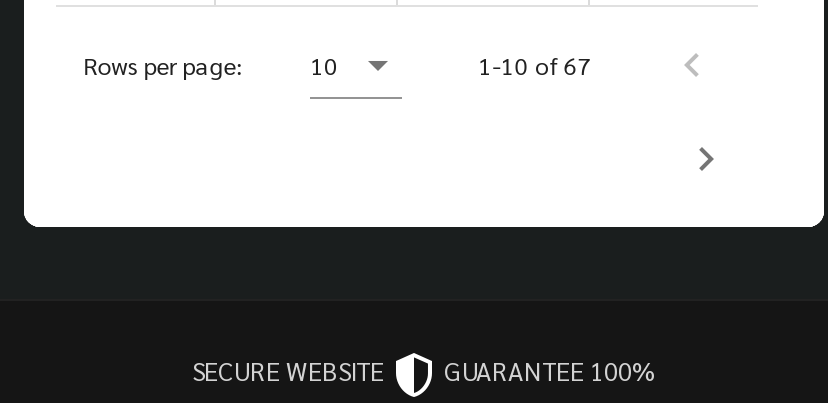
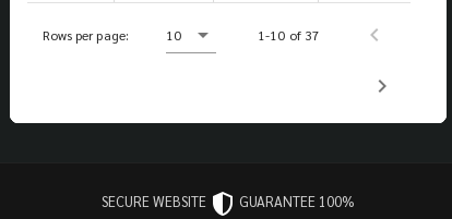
[478,49,592,81] 1-10 of 67 -> [258,26,320,43] 1-10 of 37

